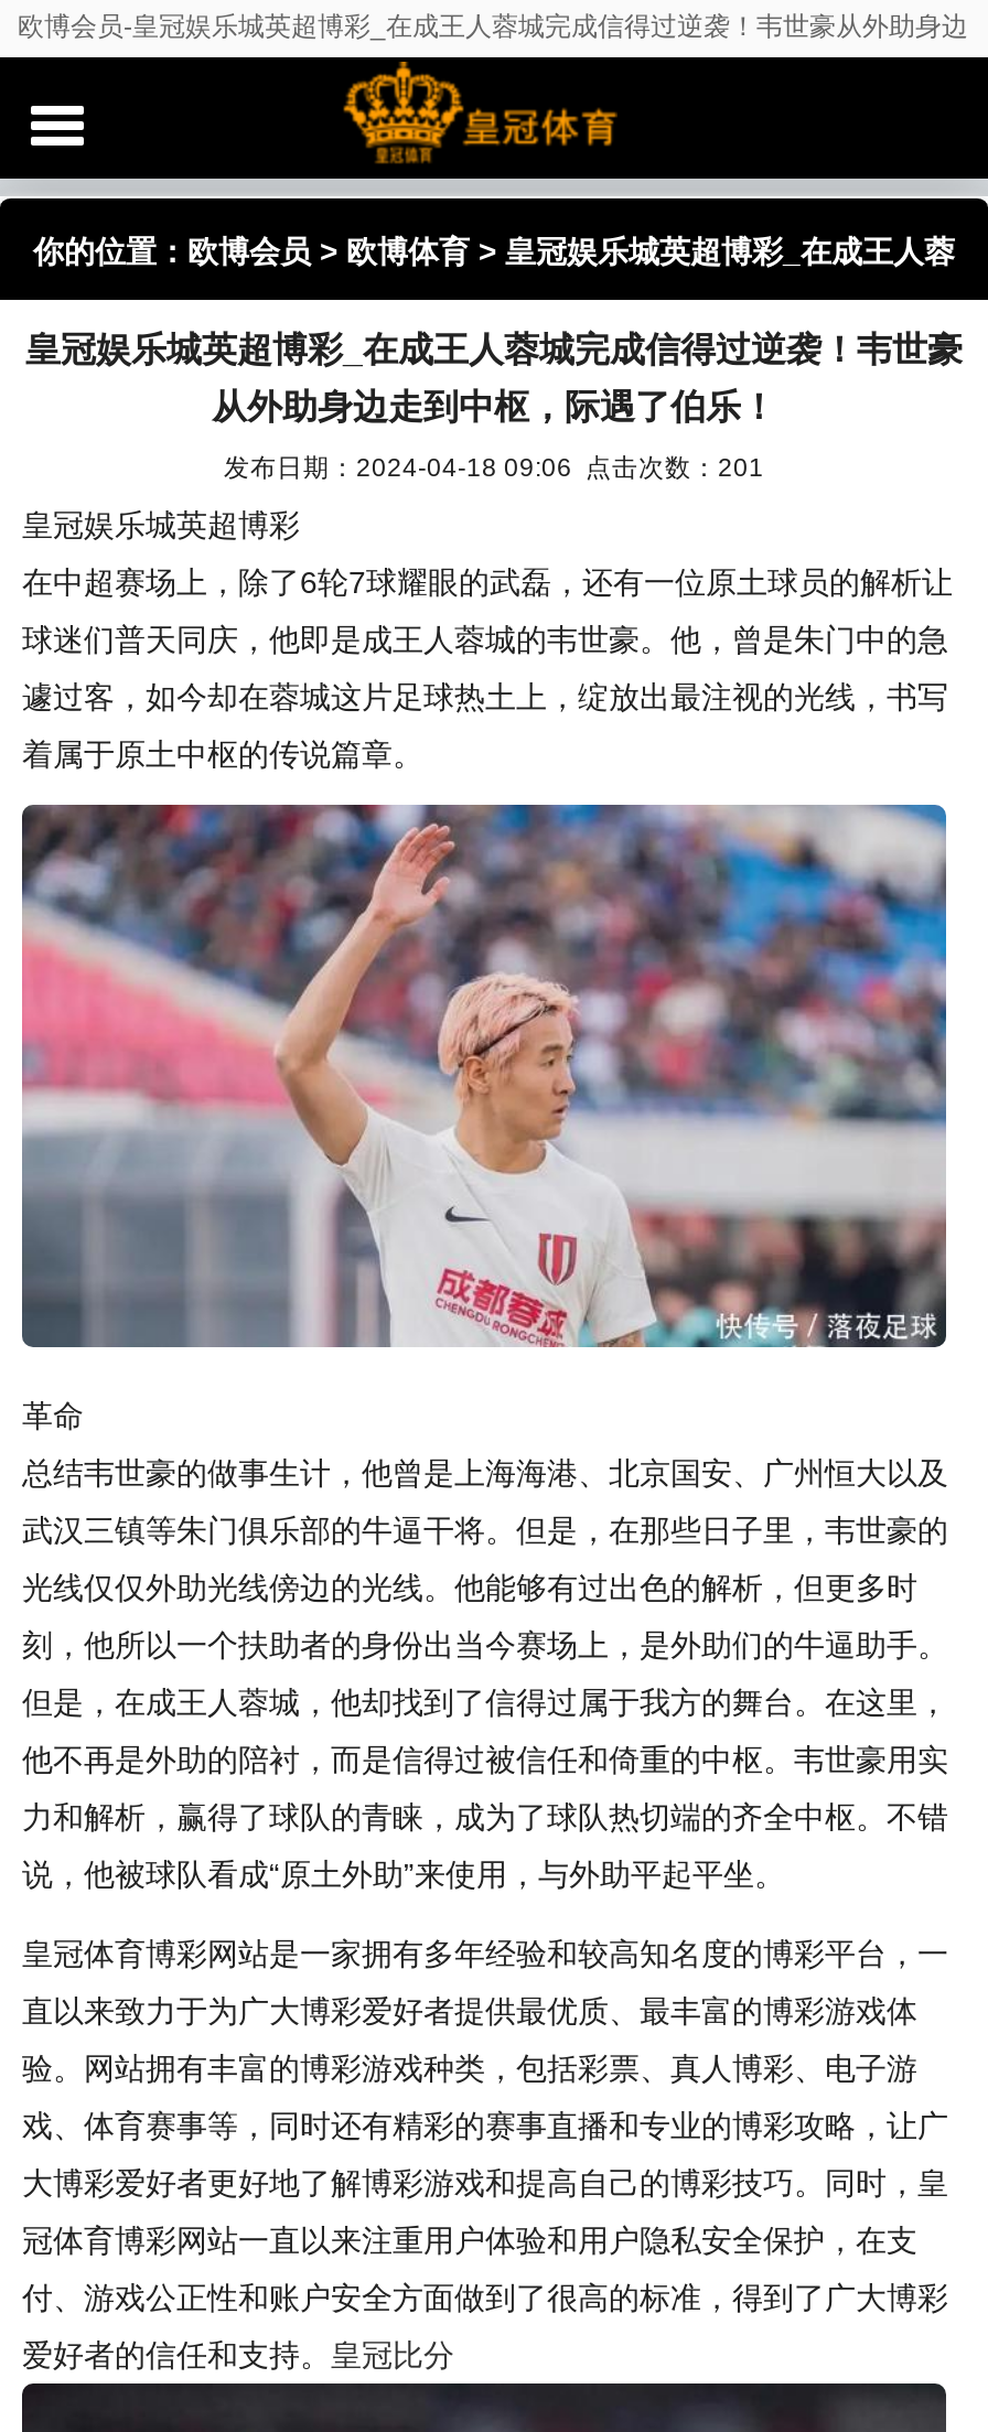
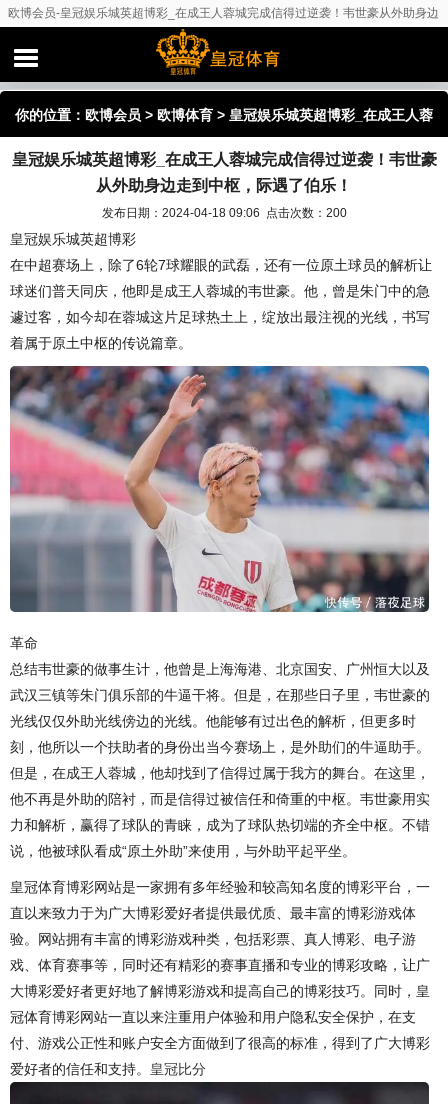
[224,452,764,481] 发布日期：2024-04-18 09:06 点击次数：201 -> [101,206,346,219] 发布日期：2024-04-18 09:06 点击次数：200

